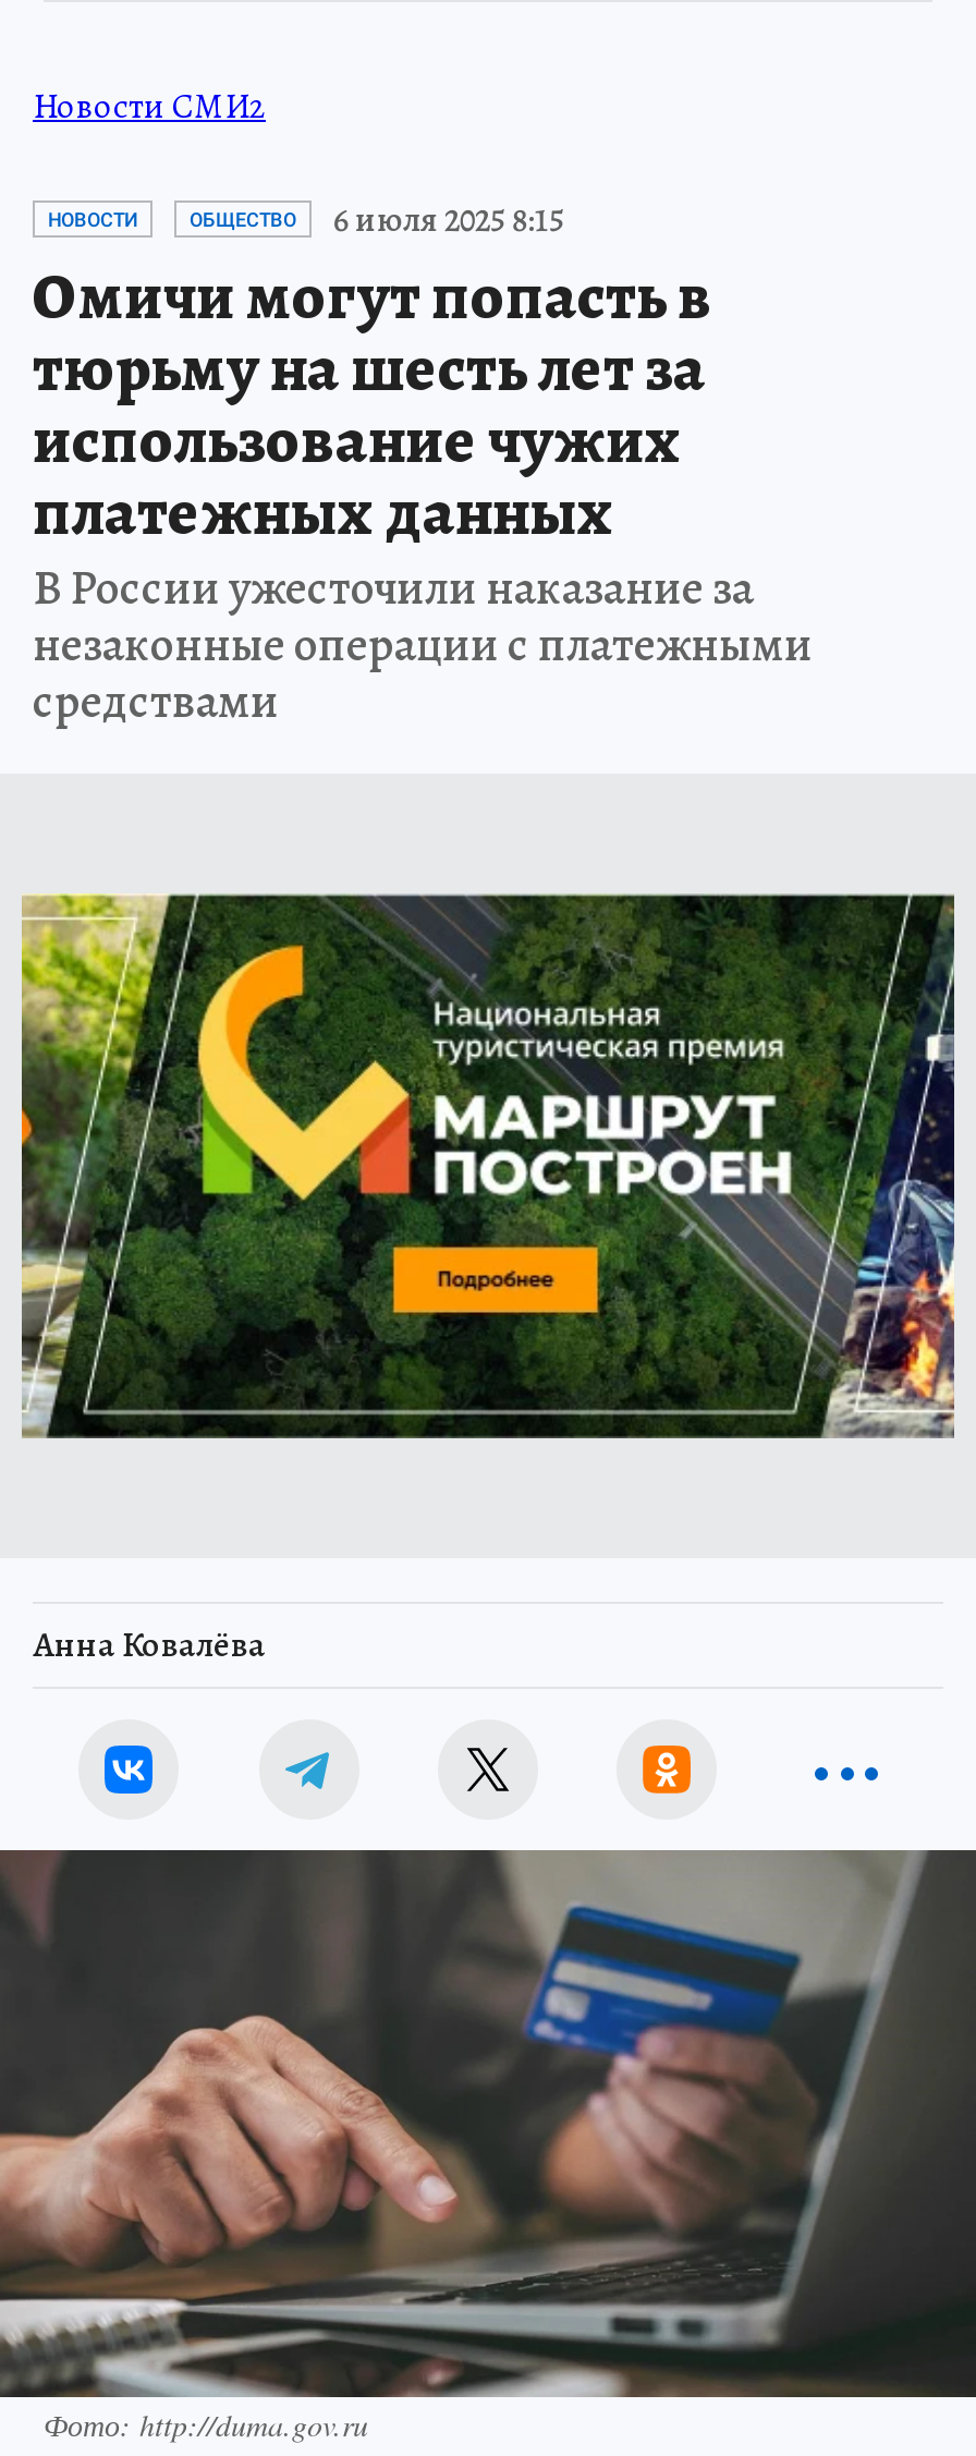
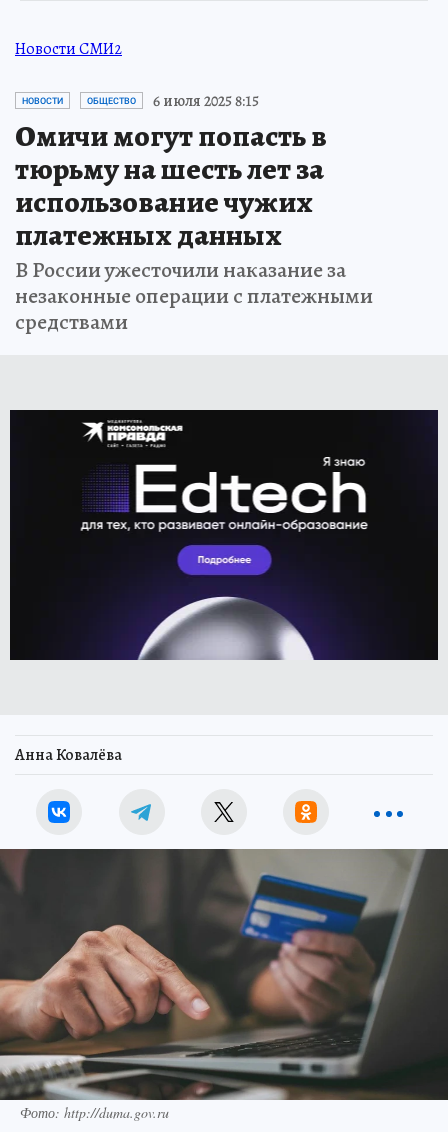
[20,893,956,1440] [image] -> [9,409,439,660] [image]

